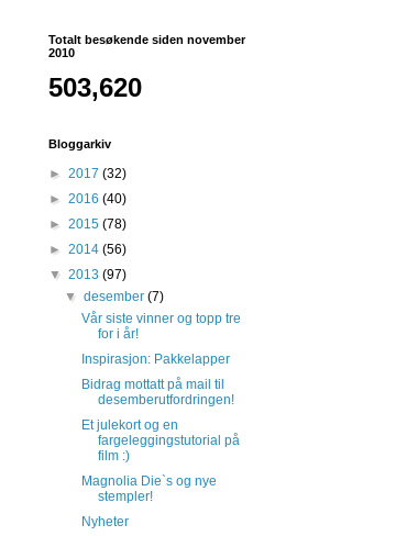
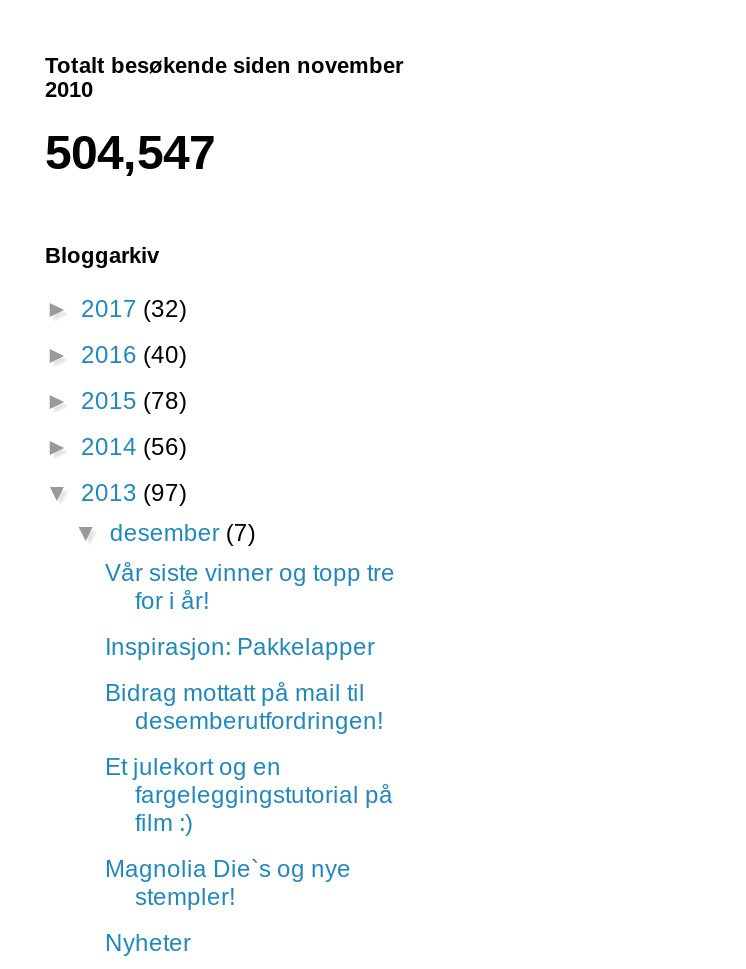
[48,73,142,103] 503,620 -> [45,126,215,180] 504,547

